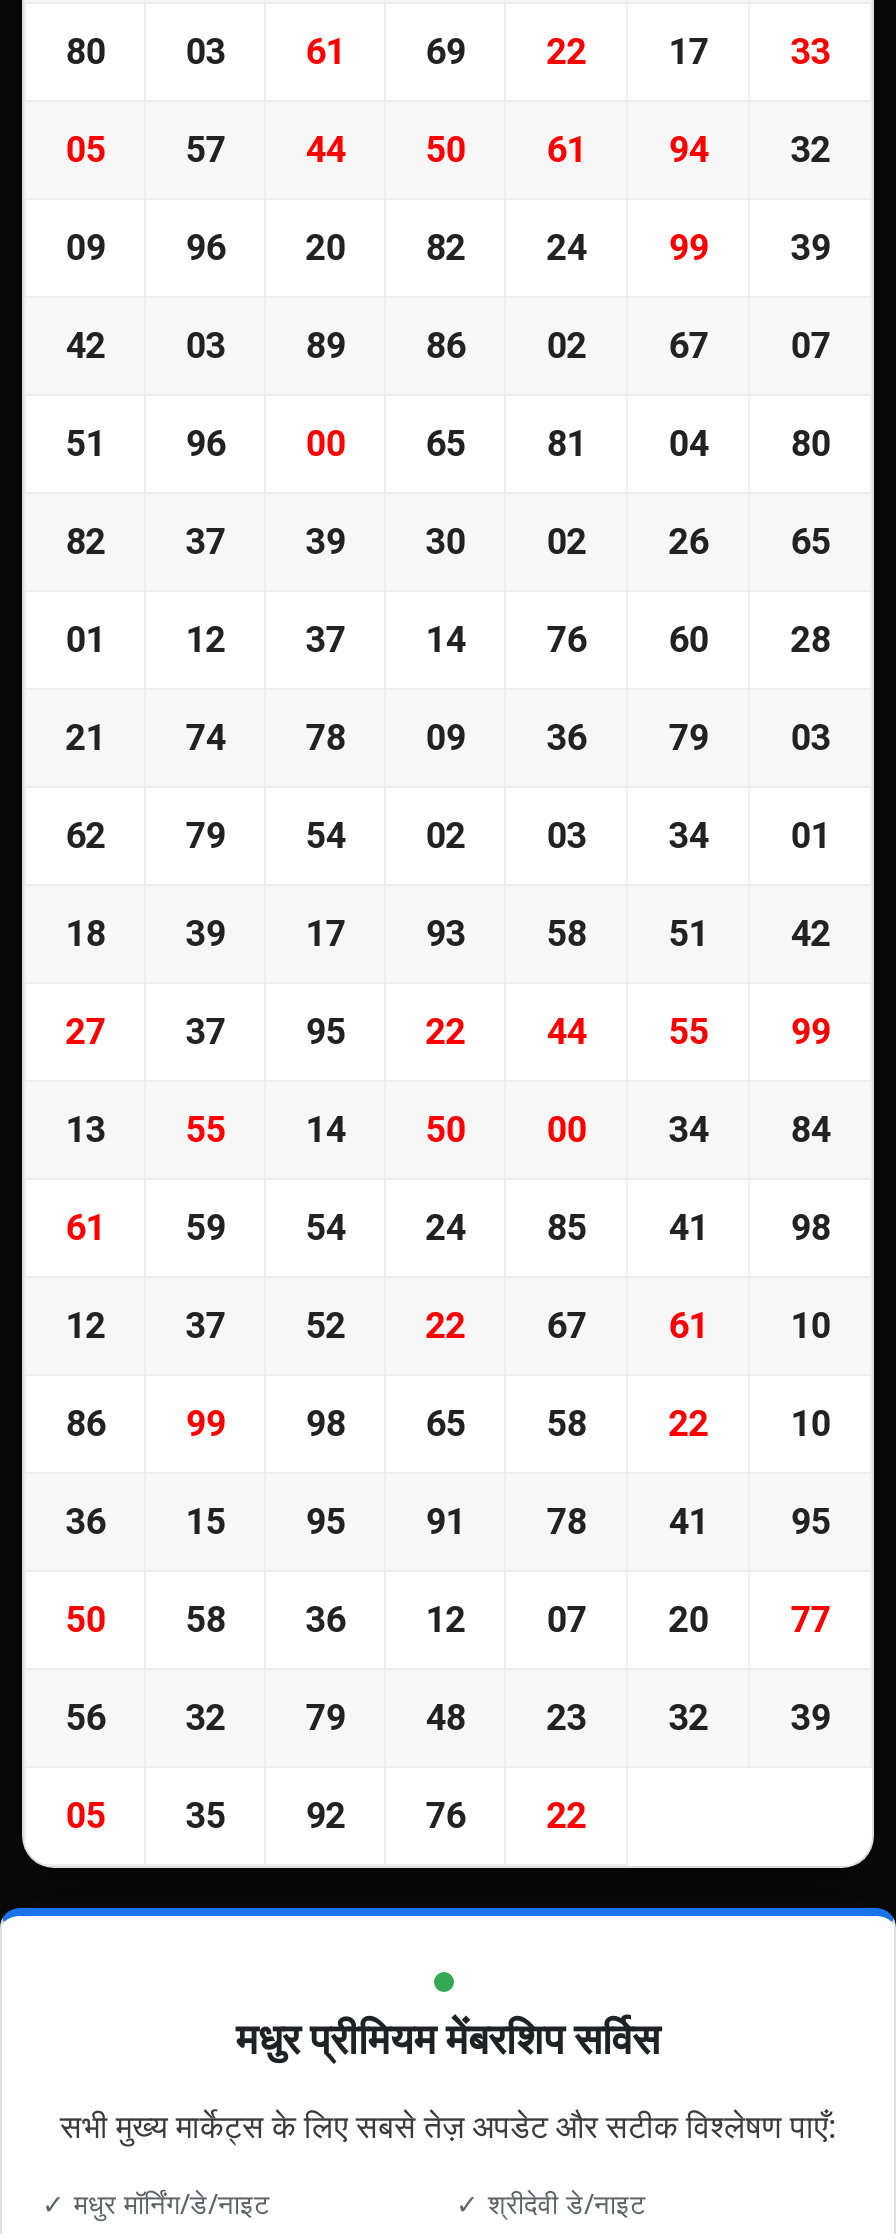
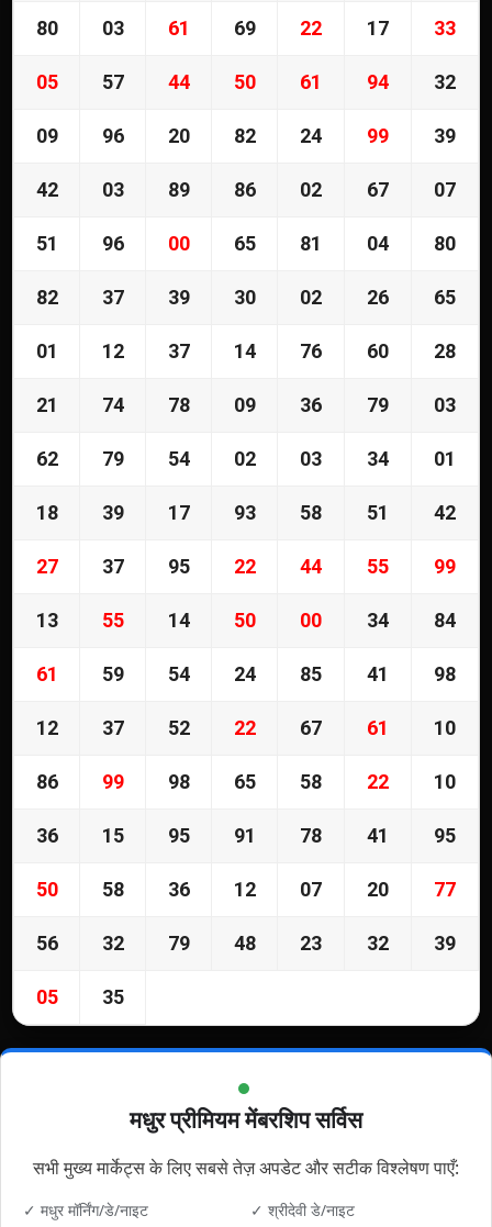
[305,1794,586,1836] 92 | 76 | 22 -> none

